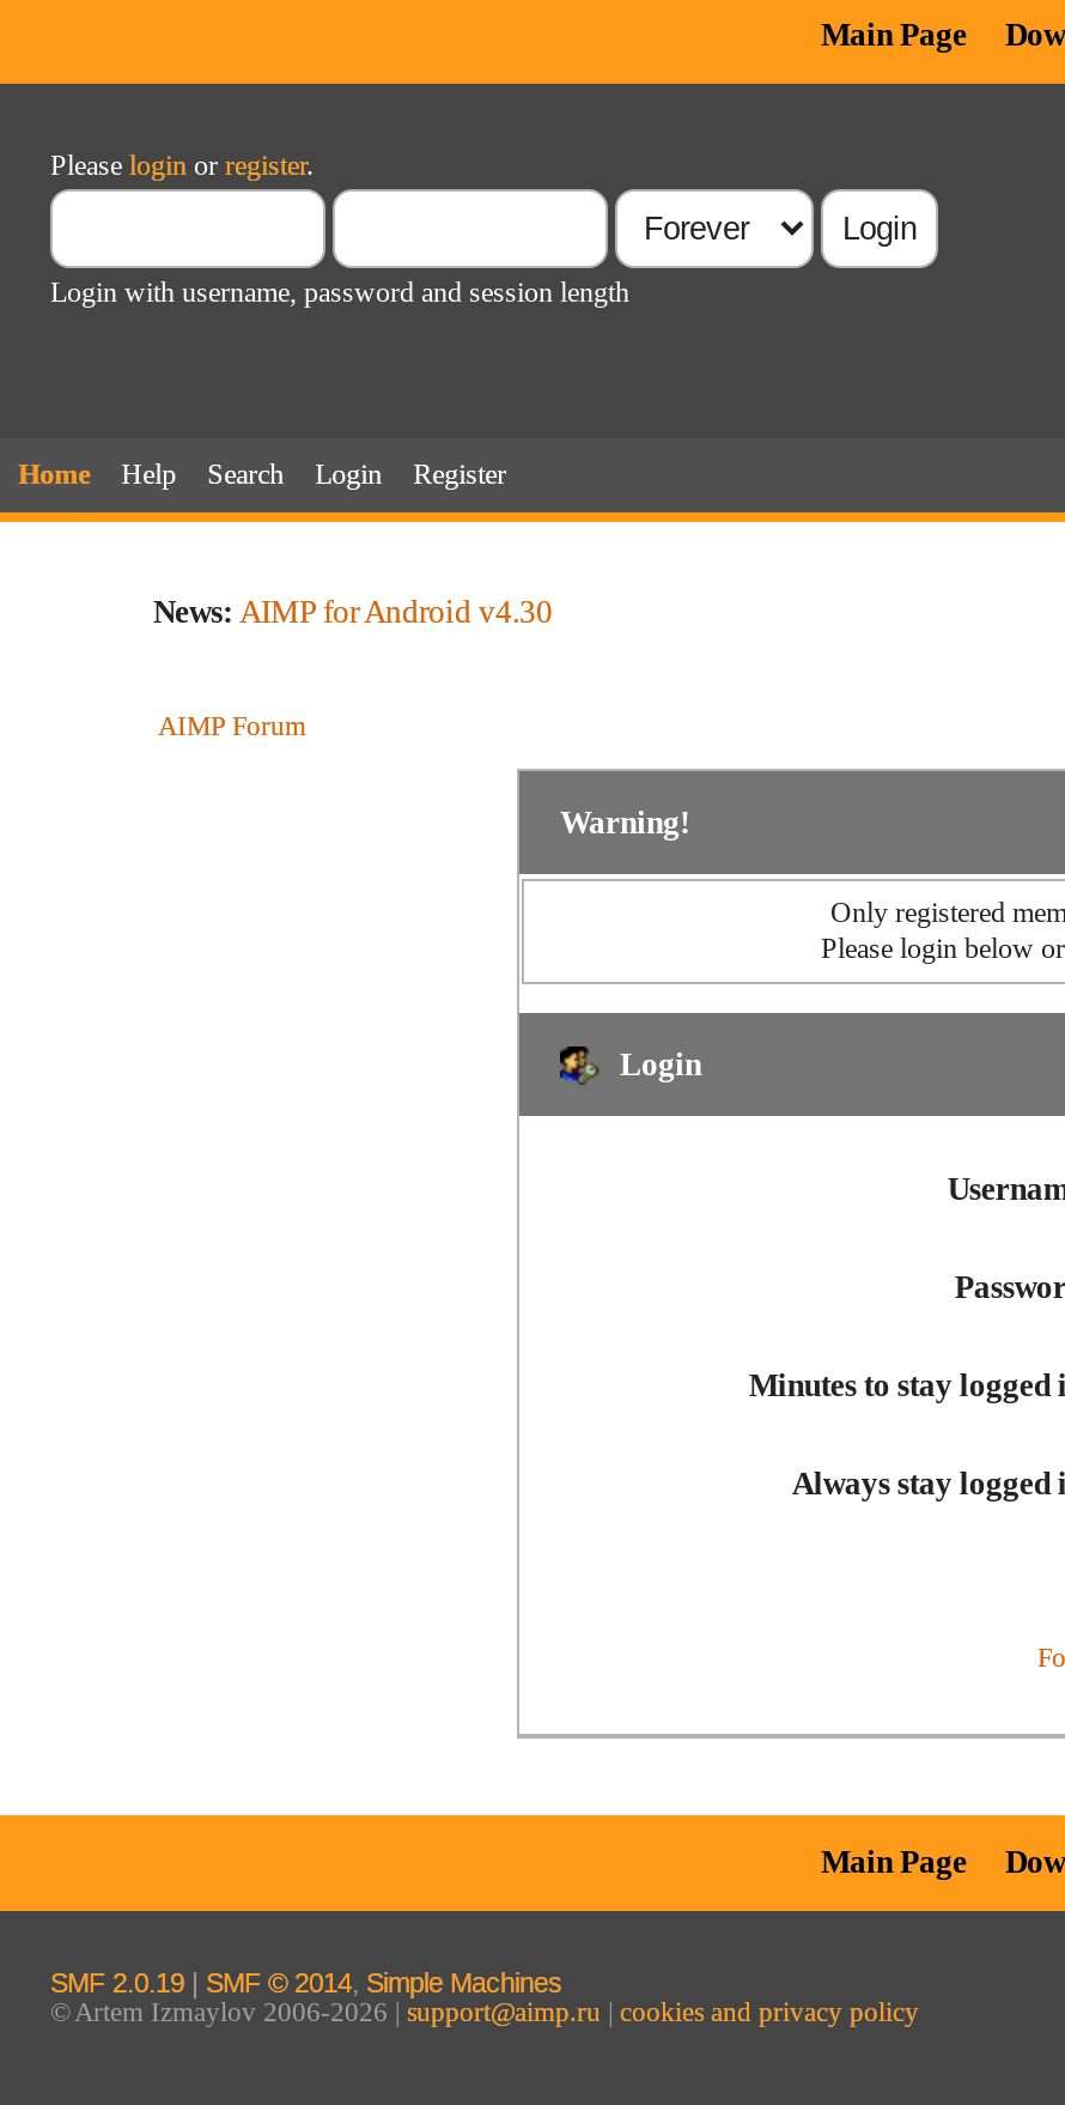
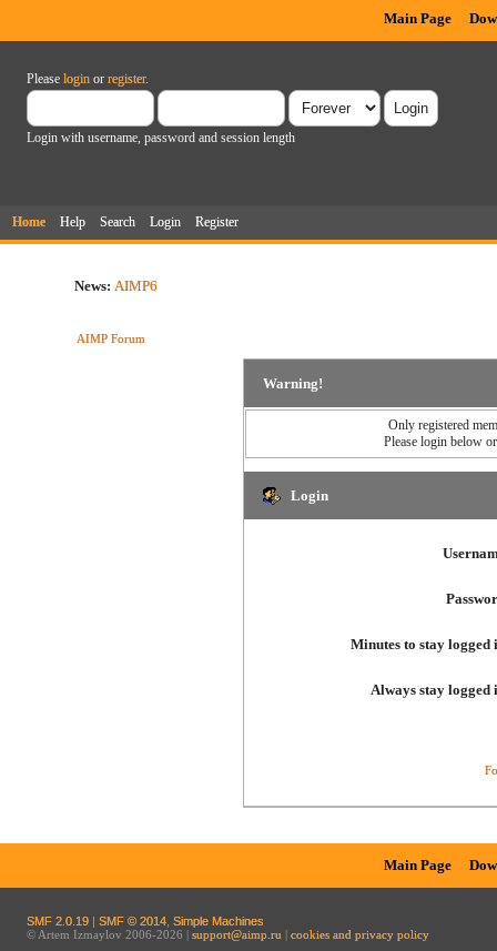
[153,594,553,630] News: AIMP for Android v4.30 -> [74,277,158,294] News: AIMP6

